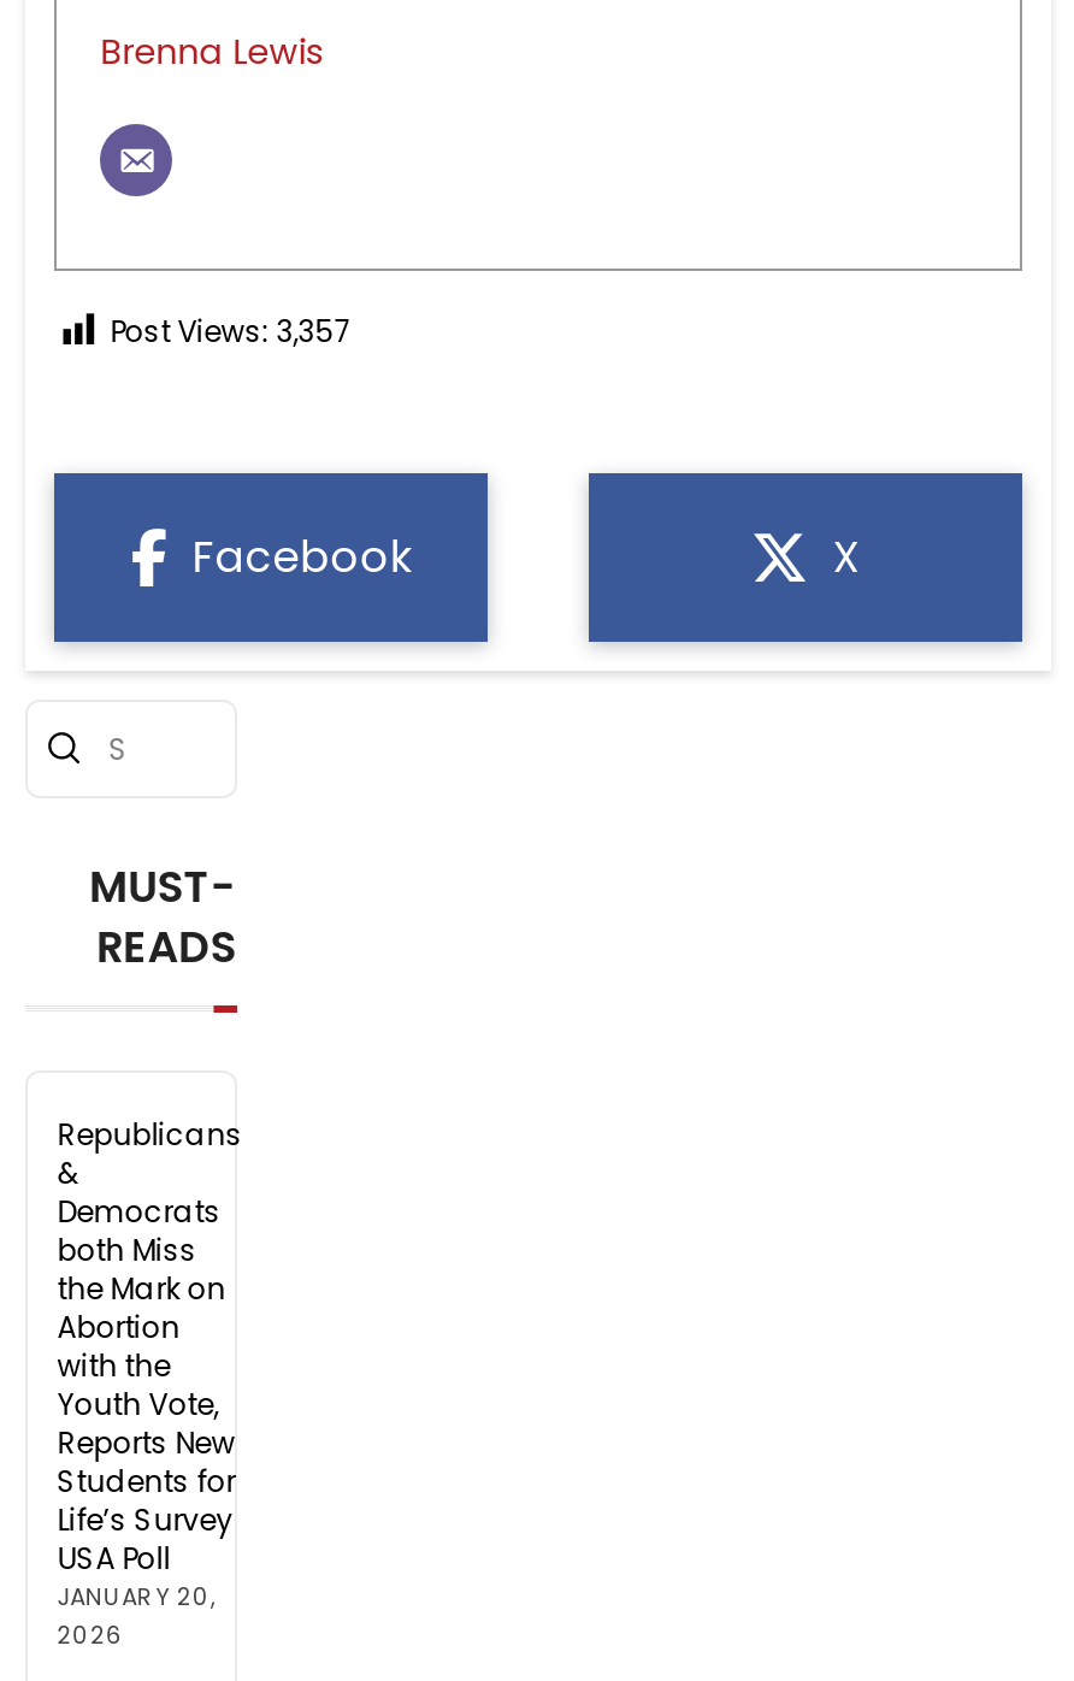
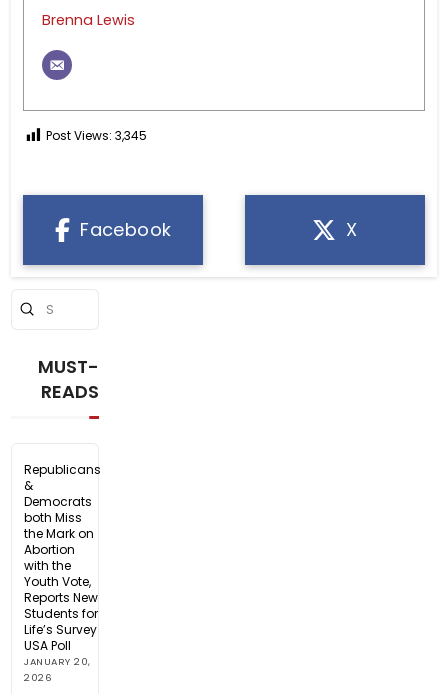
[110,309,351,350] Post Views: 3,357 -> [46,127,147,144] Post Views: 3,345

